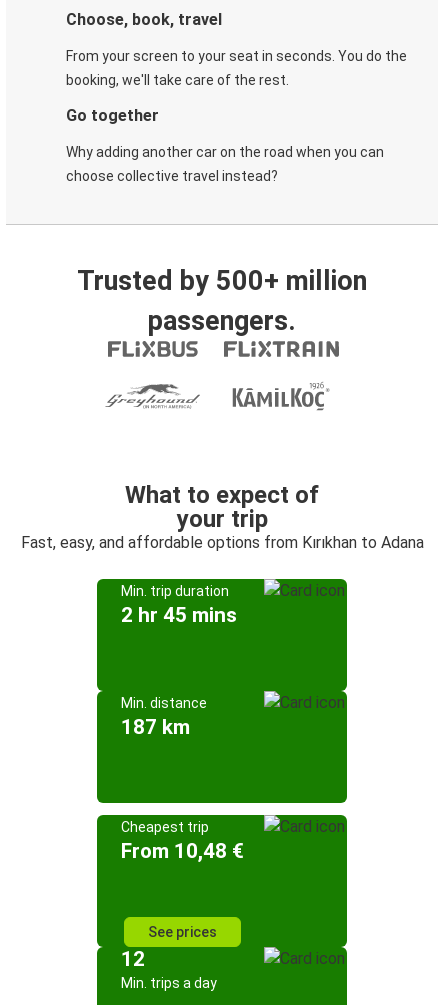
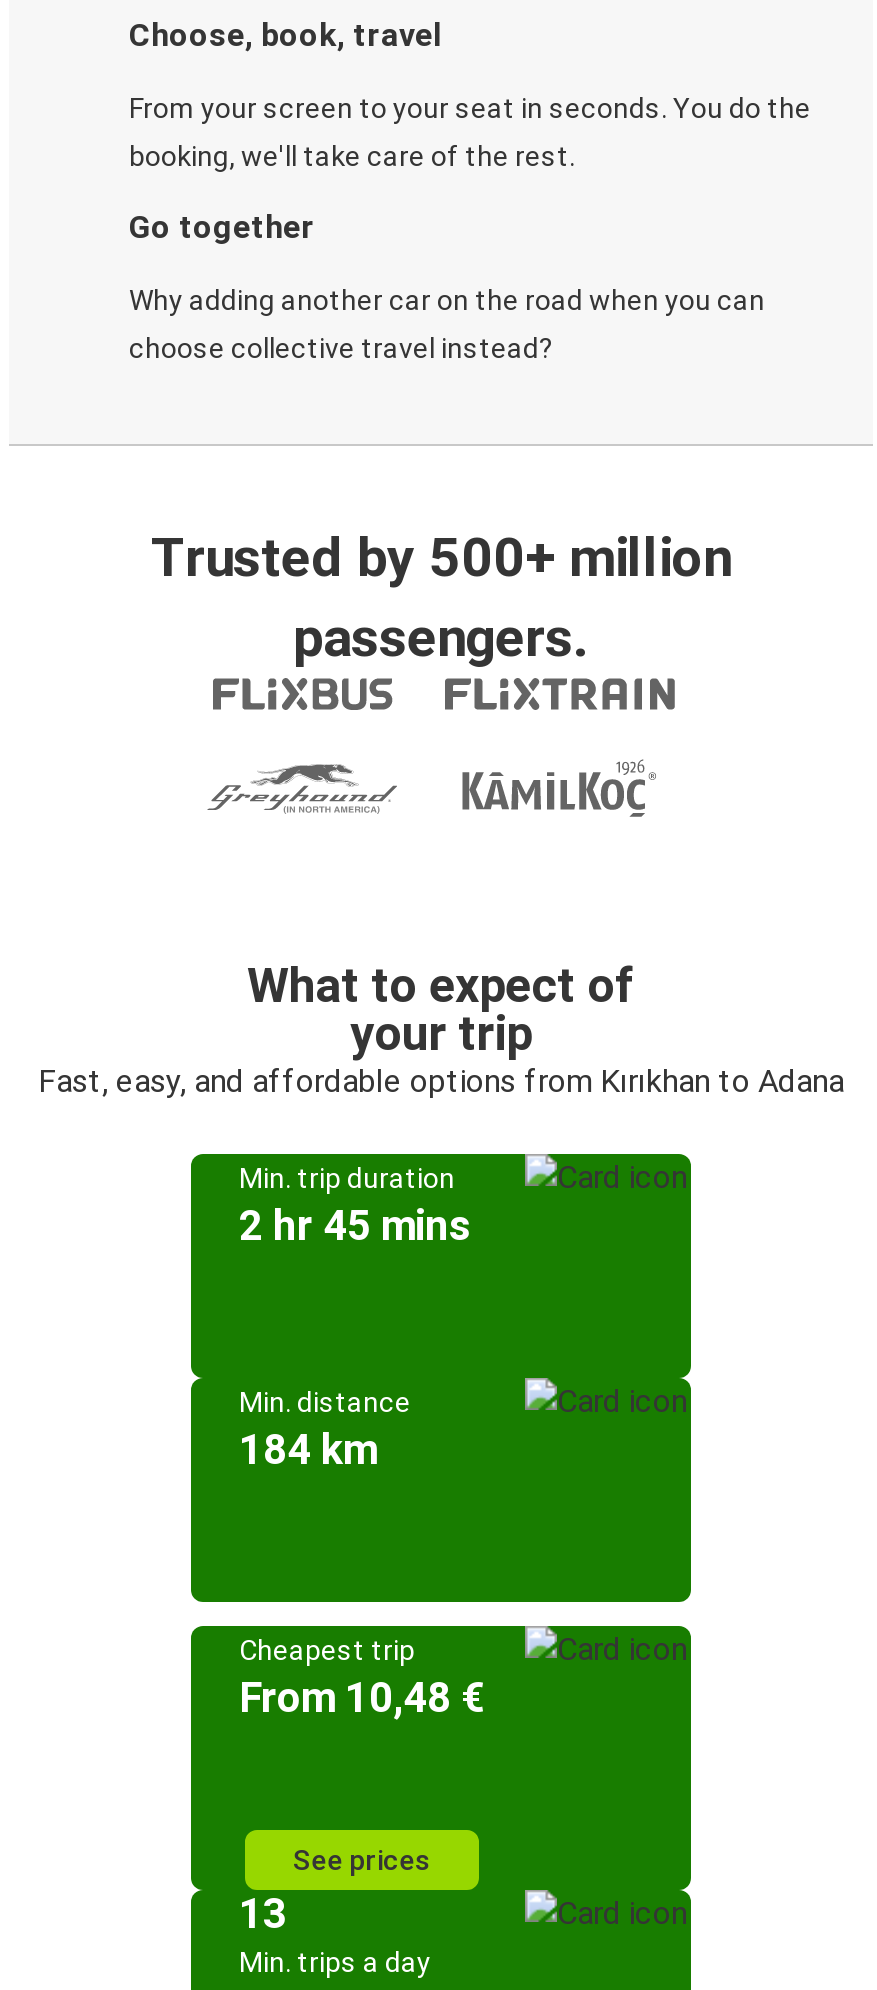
[121,715,190,739] 187 km -> [239,1426,377,1474] 184 km
[121,947,145,971] 12 -> [239,1890,287,1938] 13

